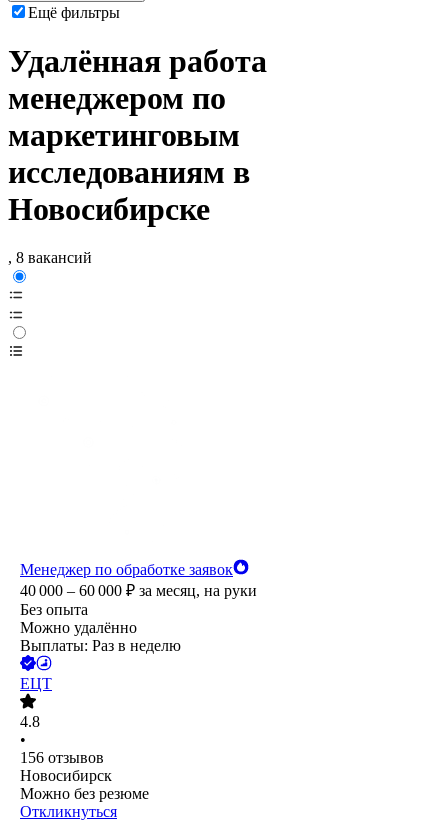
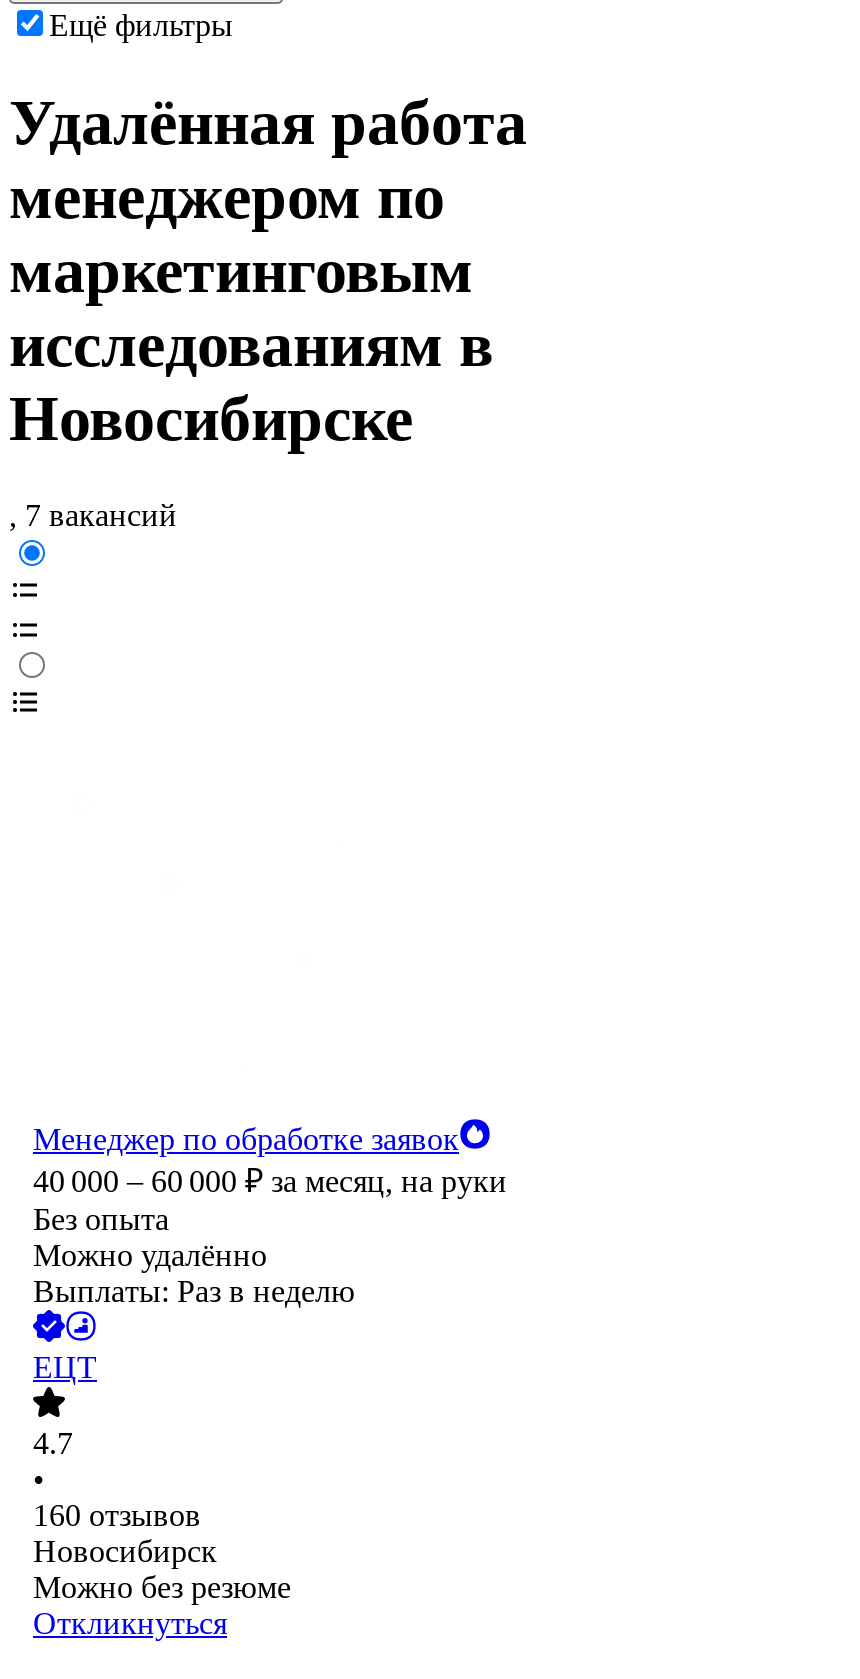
[8,249,92,266] , 8 вакансий -> [9,499,177,533] , 7 вакансий
[20,713,40,730] 4.8 -> [33,1427,73,1461] 4.7
[20,749,104,766] 156 отзывов -> [33,1499,201,1533] 160 отзывов

